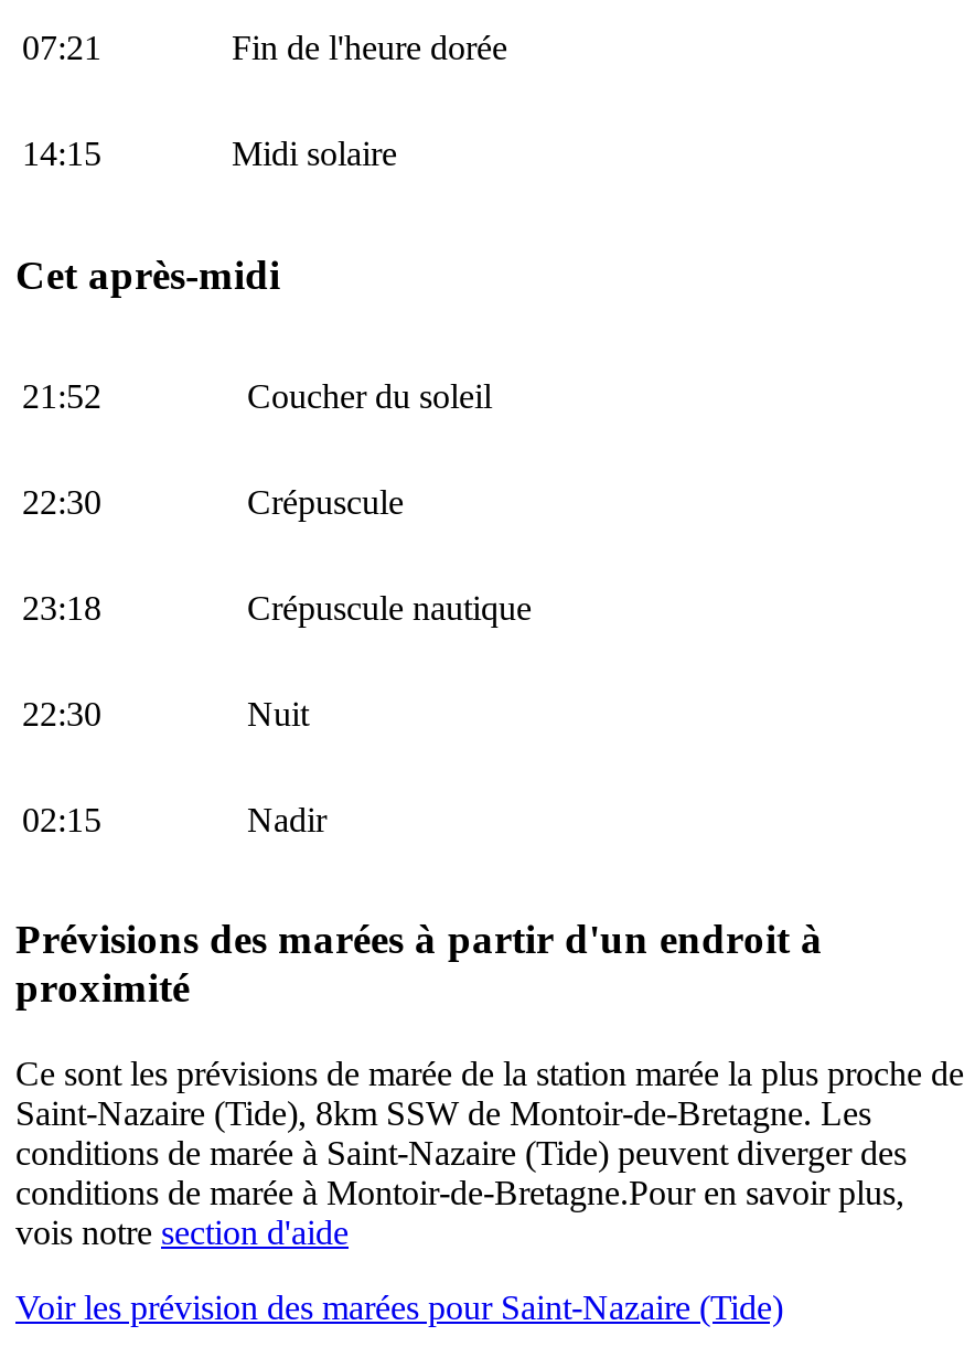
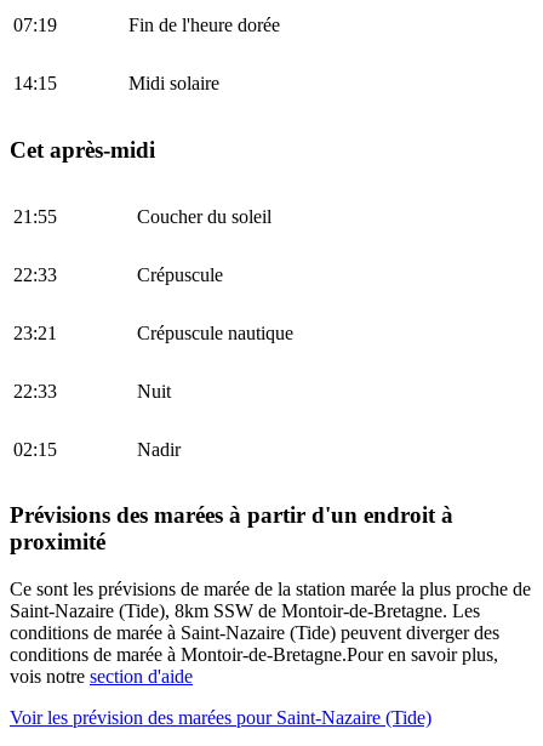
[22,29,101,67] 07:21 -> [13,15,57,35] 07:19
[22,377,101,414] 21:52 -> [13,206,57,226] 21:55
[22,483,101,520] 22:30 -> [13,264,57,285] 22:33
[22,588,101,626] 23:18 -> [13,322,57,343] 23:21
[22,694,101,732] 22:30 -> [13,381,57,401] 22:33

